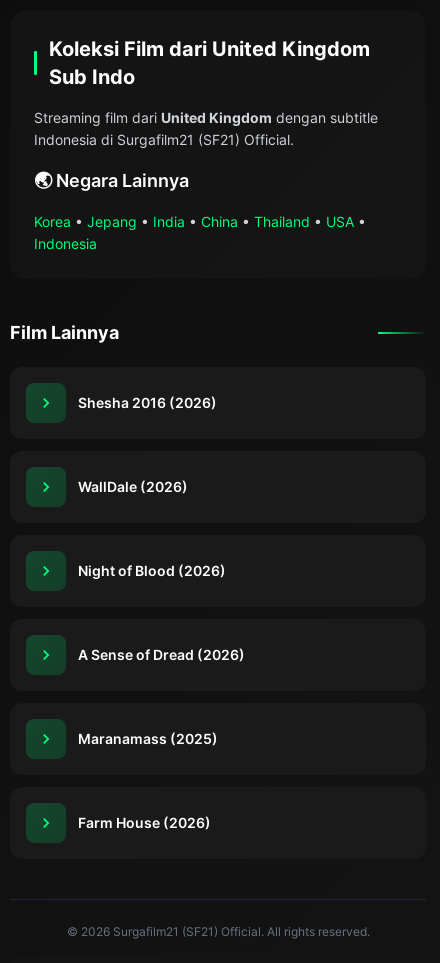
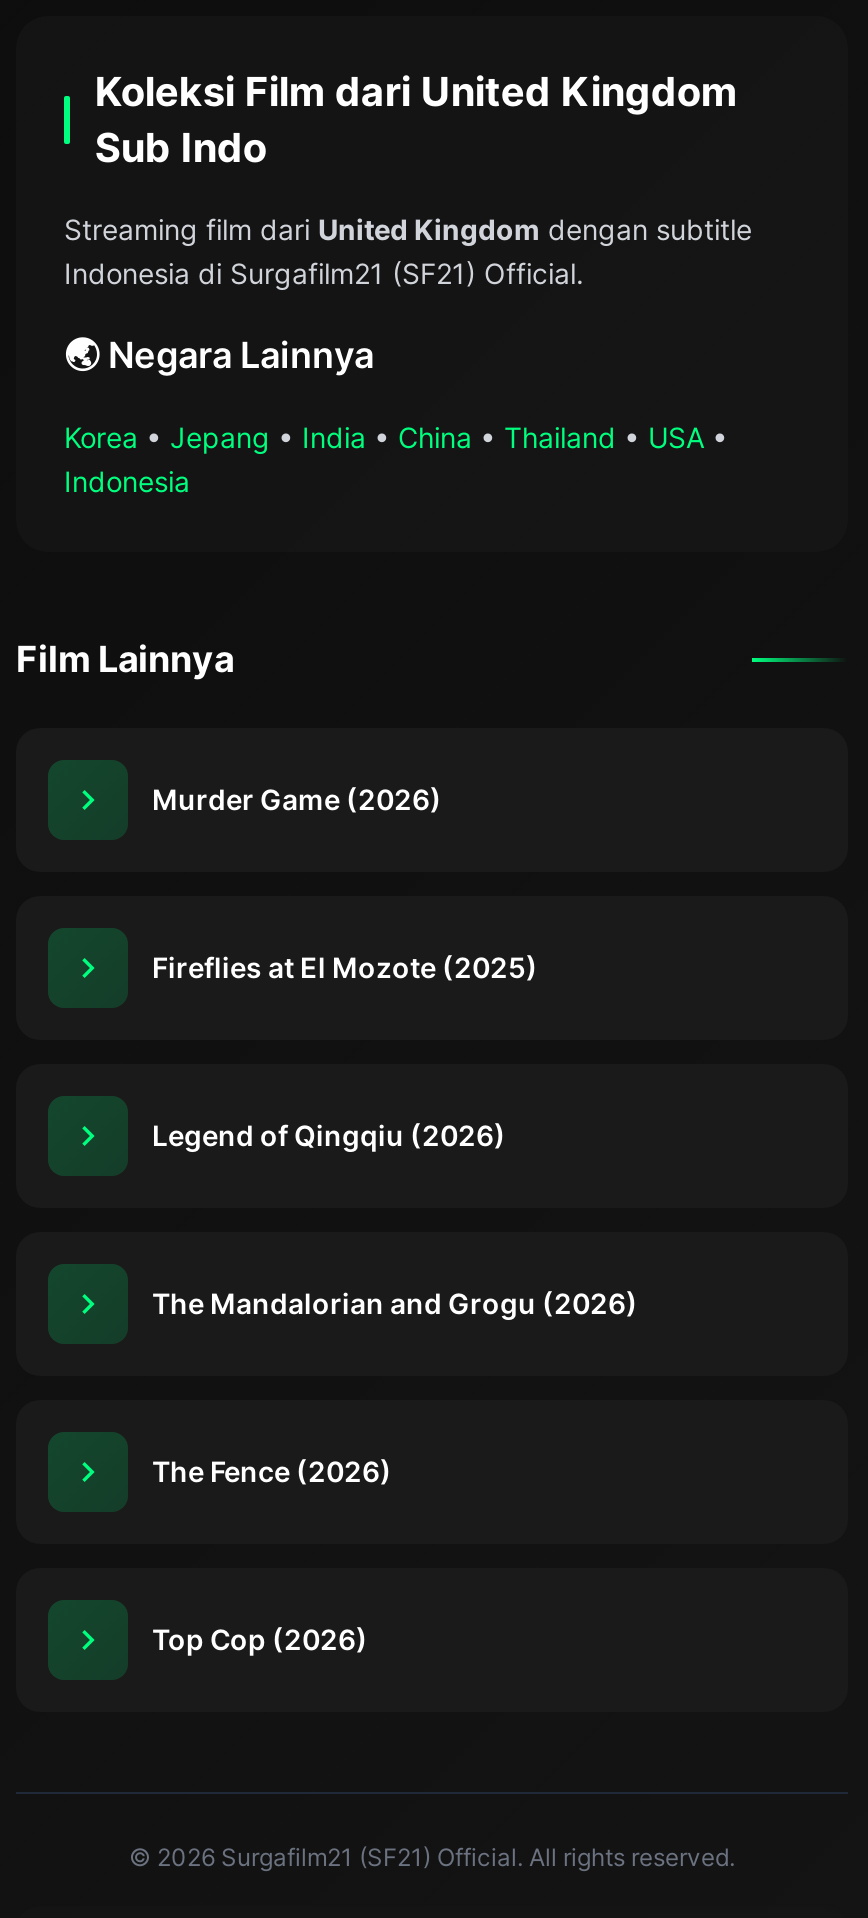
[78,394,217,411] Shesha 2016 (2026) -> [152,782,442,816] Murder Game (2026)
[78,478,188,495] WallDale (2026) -> [152,950,538,984] Fireflies at El Mozote (2025)
[78,562,226,579] Night of Blood (2026) -> [152,1118,506,1152] Legend of Qingqiu (2026)
[78,646,245,663] A Sense of Dread (2026) -> [152,1286,638,1320] The Mandalorian and Grogu (2026)
[78,730,218,747] Maranamass (2025) -> [152,1454,392,1488] The Fence (2026)
[78,814,211,831] Farm House (2026) -> [152,1622,368,1656] Top Cop (2026)

